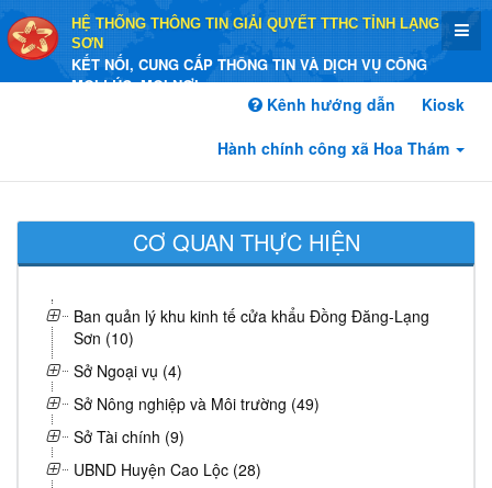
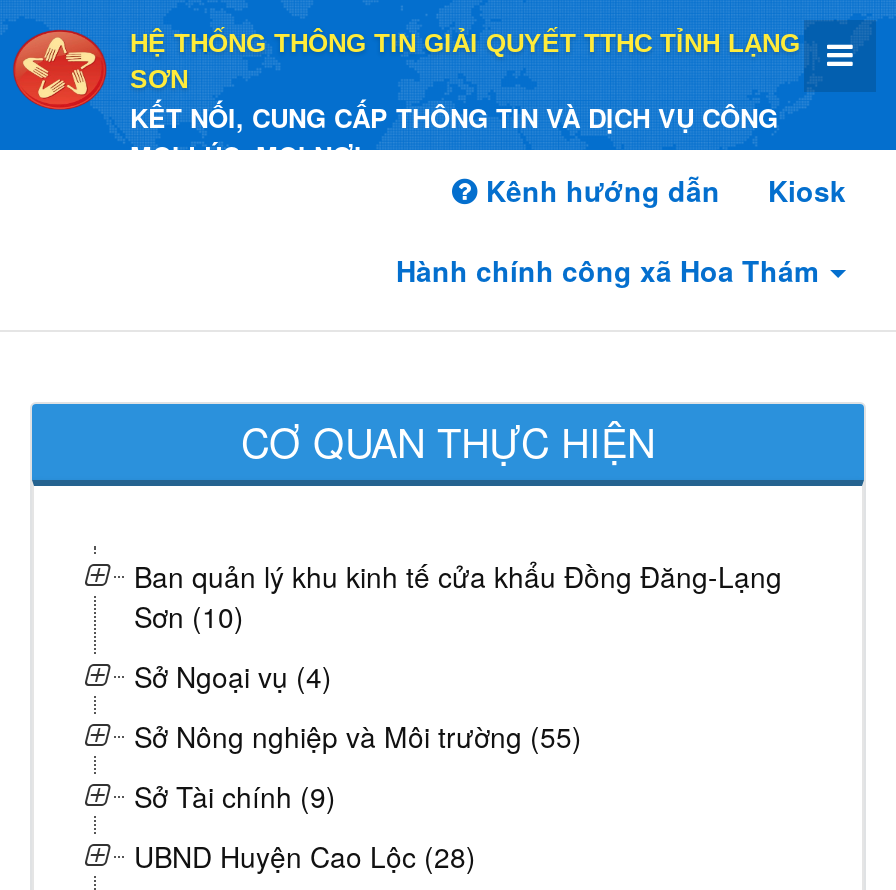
[74,393,320,415] Sở Nông nghiệp và Môi trường (49) -> [134,716,582,756] Sở Nông nghiệp và Môi trường (55)

